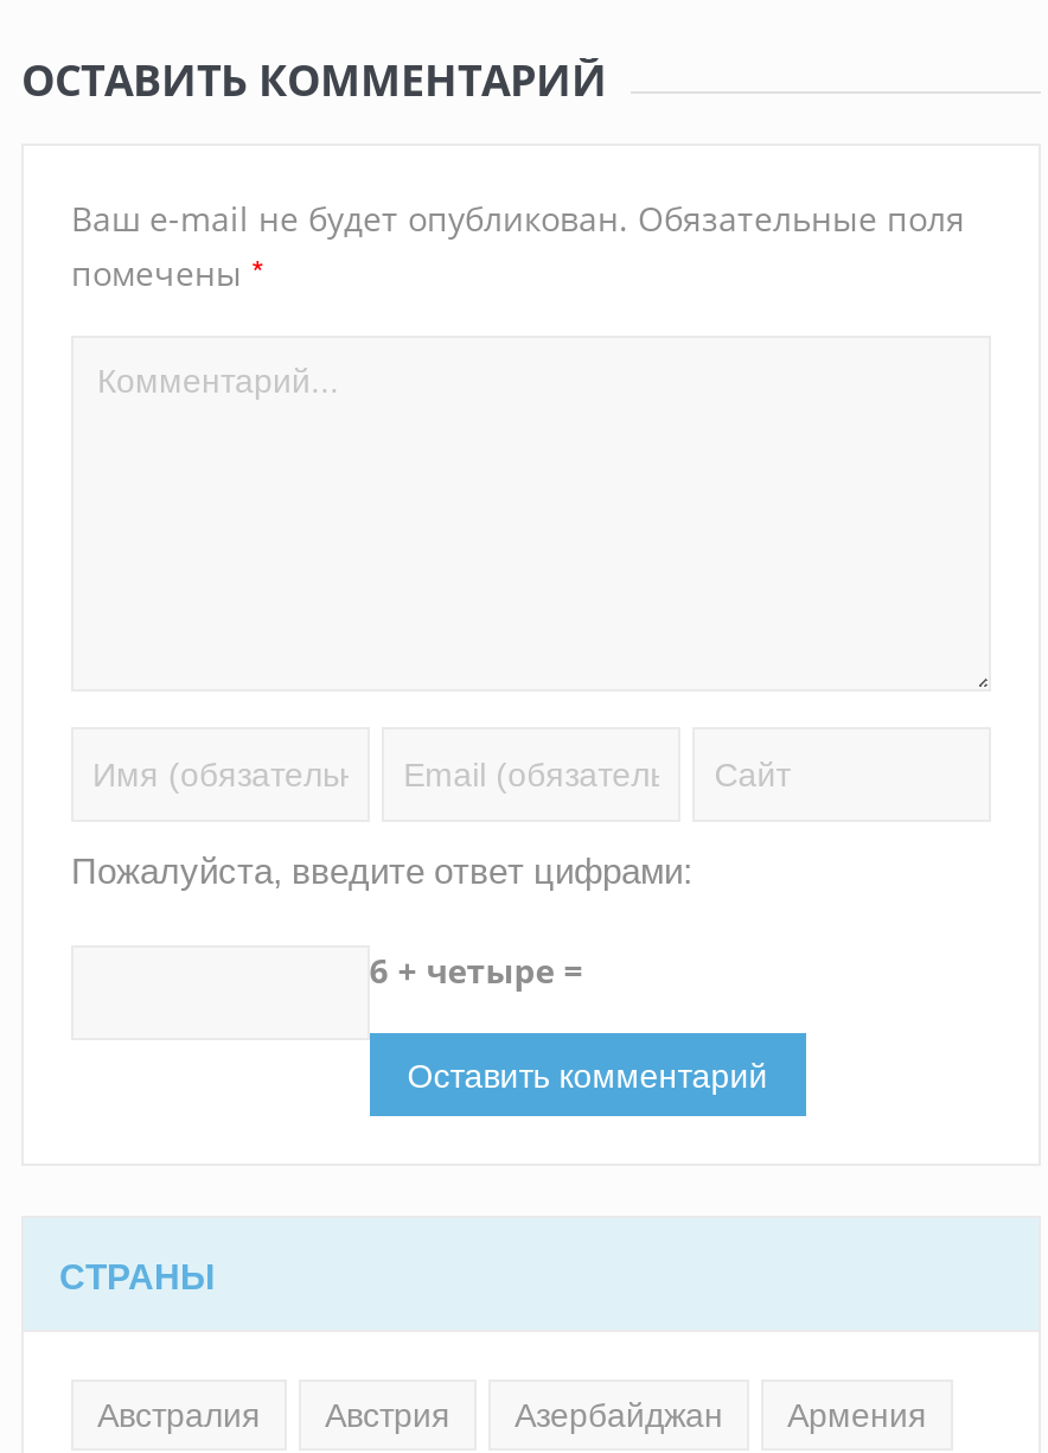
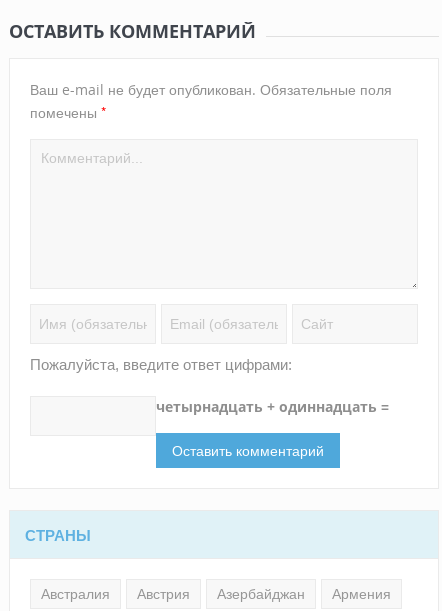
[369,947,583,992] 6 + четыре = -> [156,397,389,416] четырнадцать + одиннадцать =

